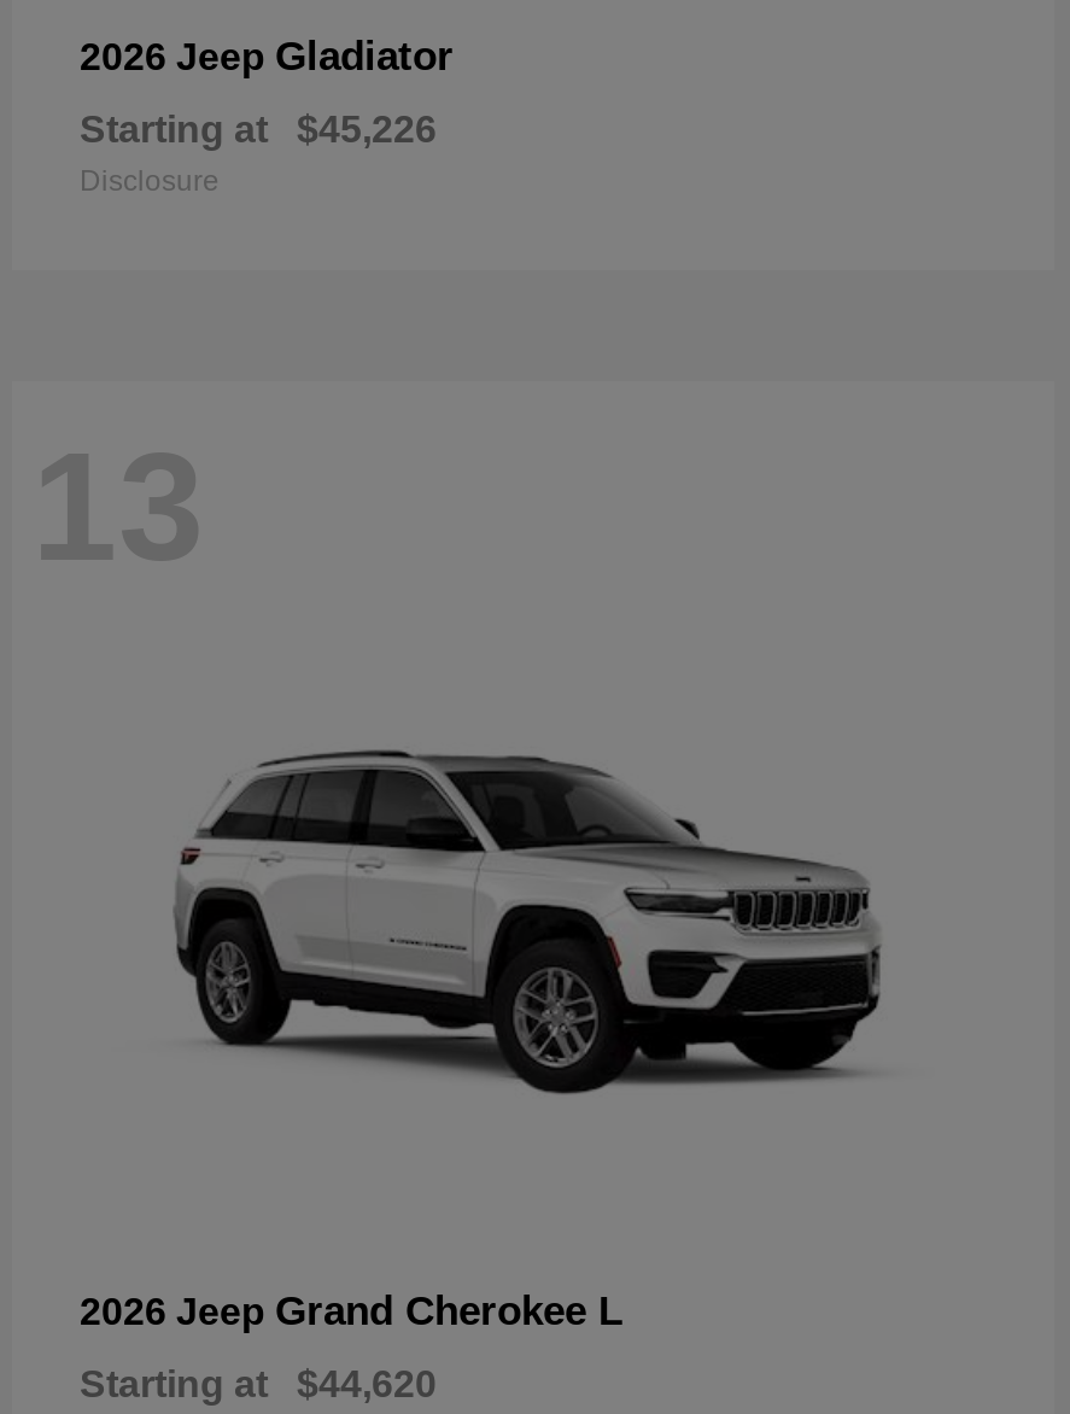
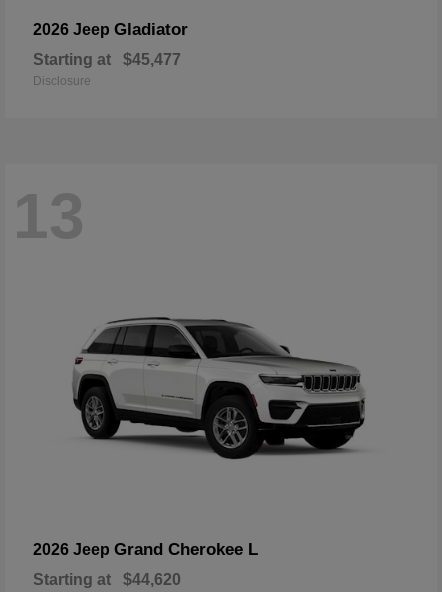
[80,108,437,149] Starting at $45,226 -> [33,51,181,68] Starting at $45,477

